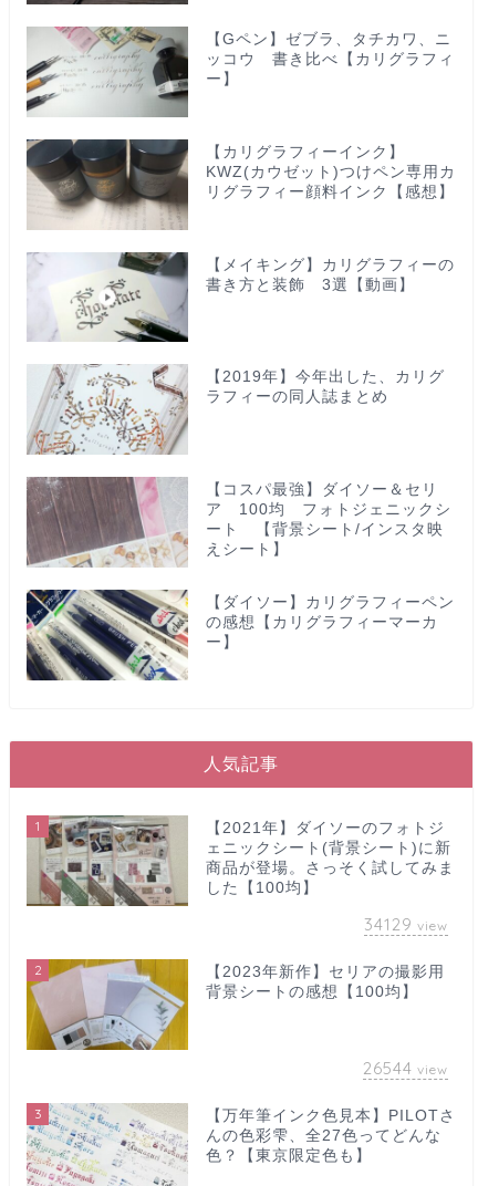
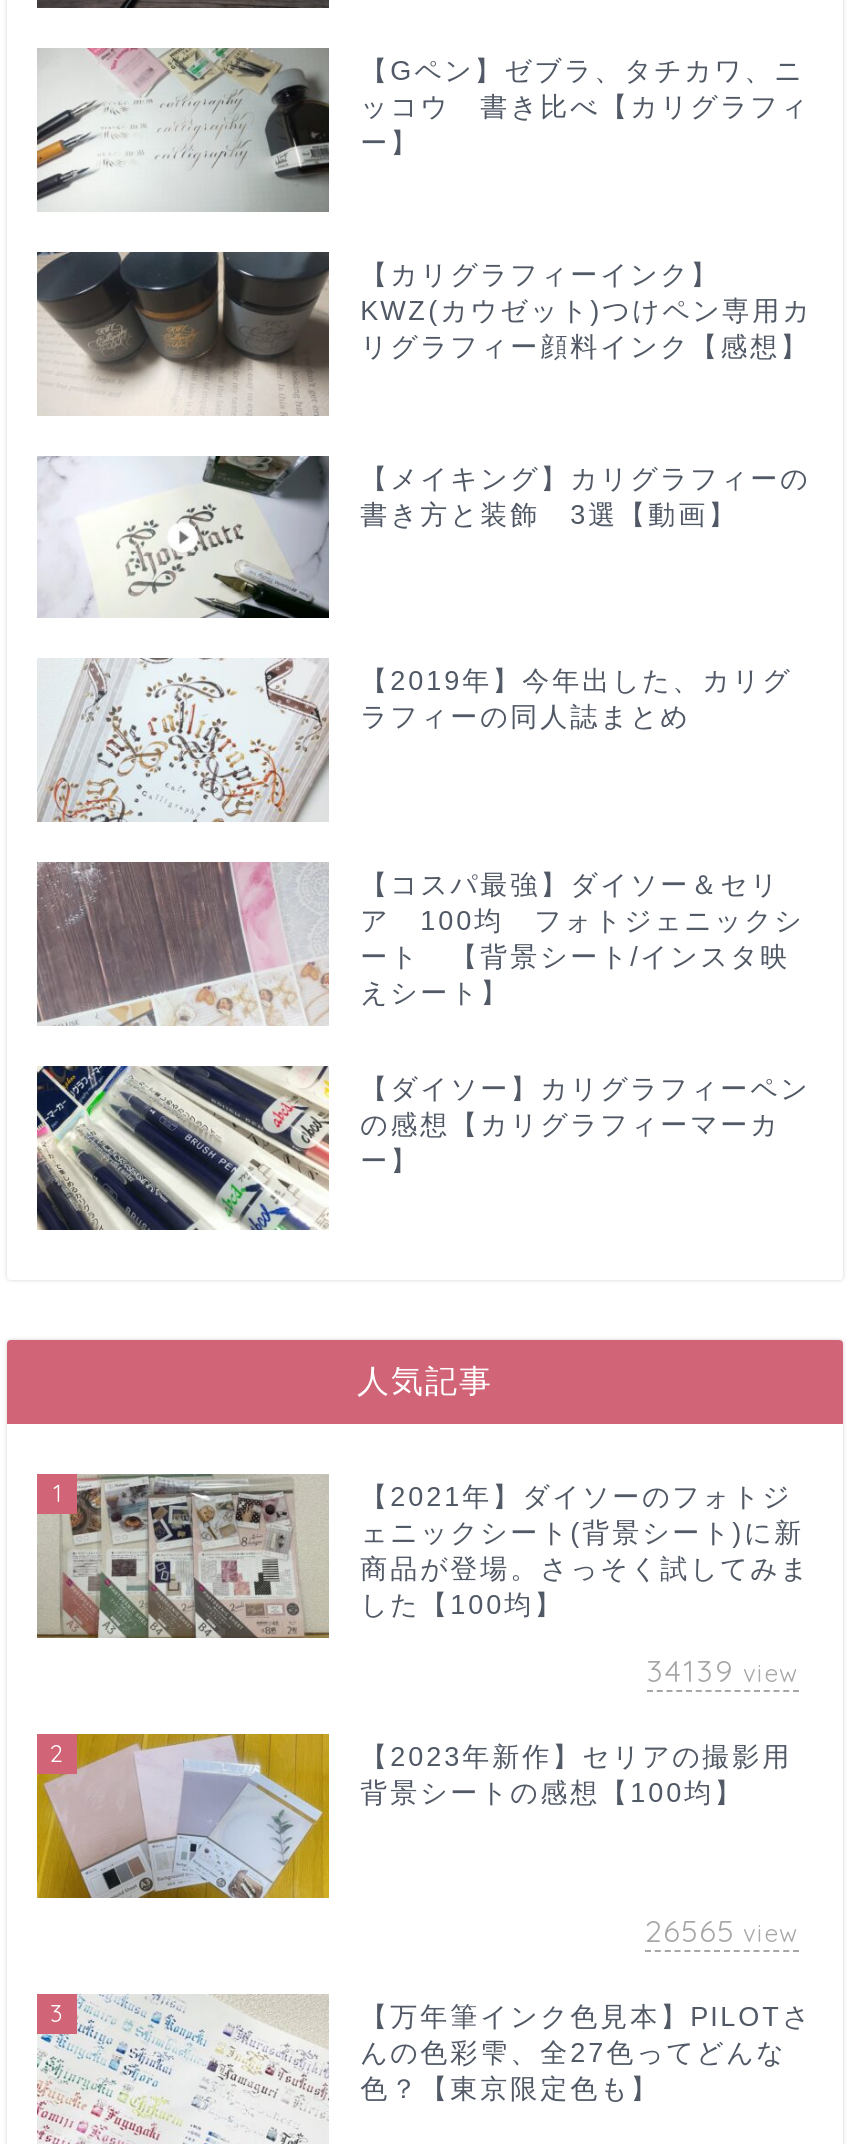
[364,914,448,935] 34129 view -> [647,1652,799,1690] 34139 view
[363,1057,448,1078] 26544 view -> [645,1911,799,1949] 26565 view

